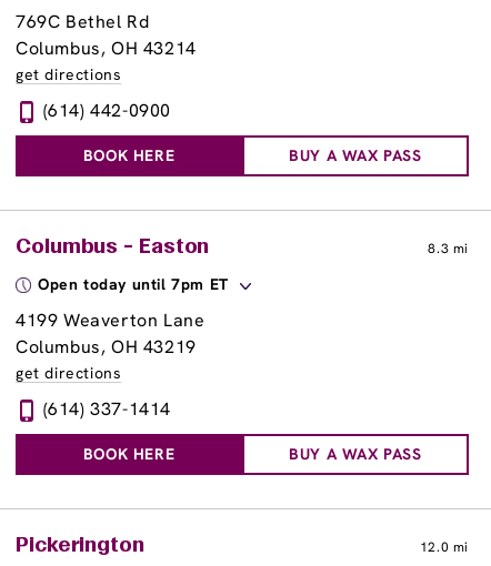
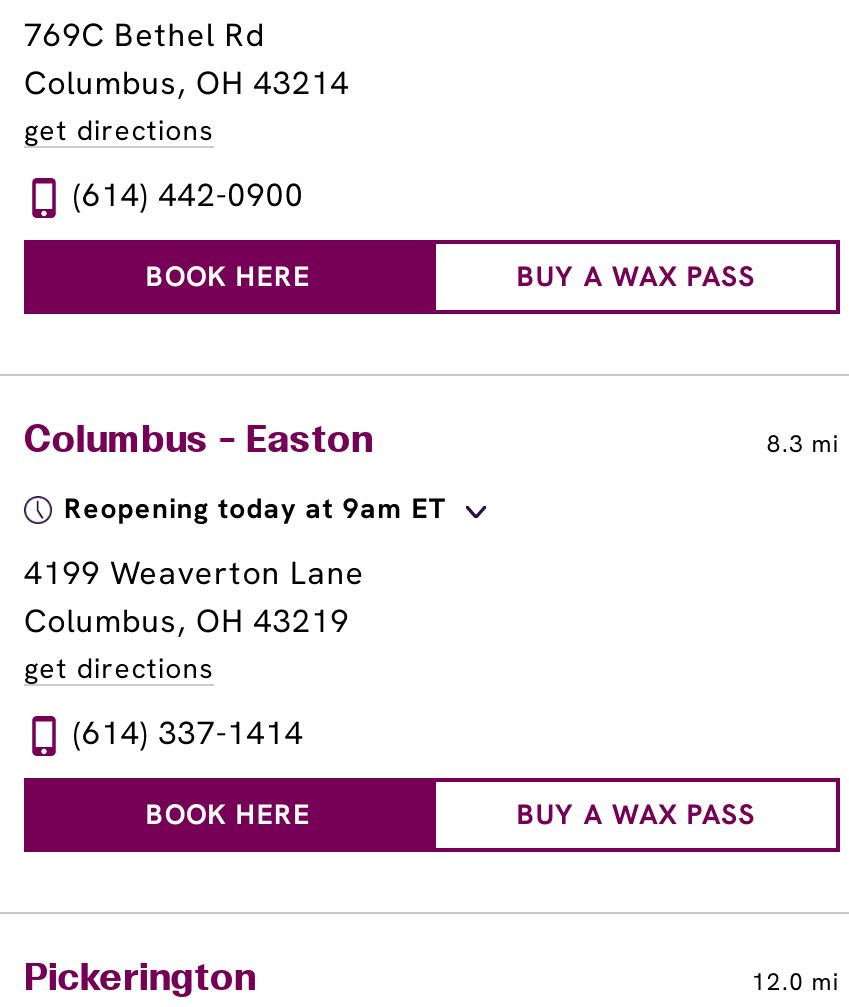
[38,274,229,294] Open today until 7pm ET -> [64,490,446,526] Reopening today at 9am ET

